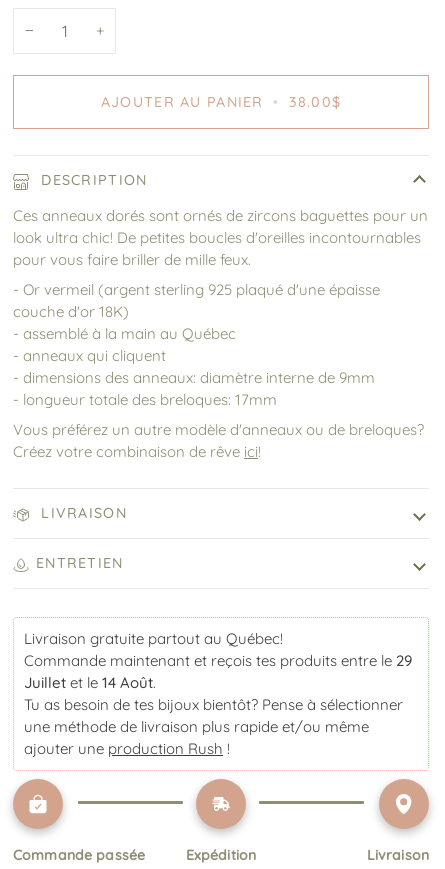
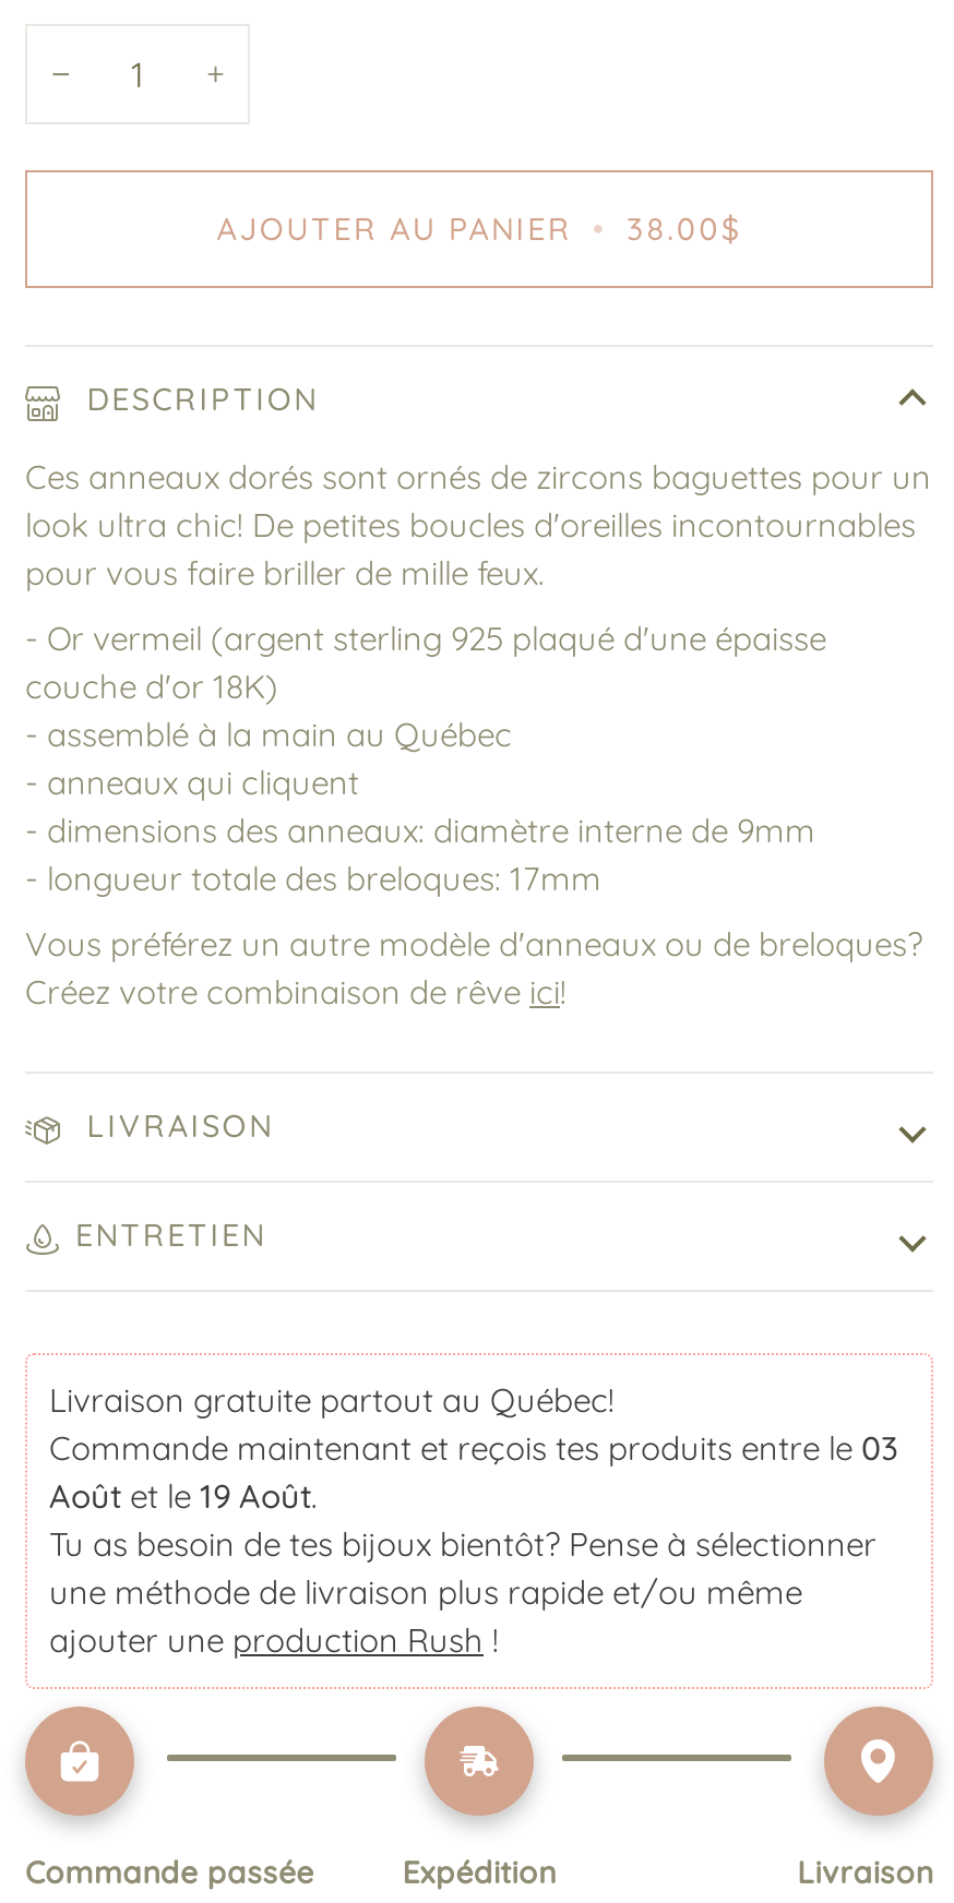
[24,651,416,670] Commande maintenant et reçois tes produits entre le 29 -> [49,1428,907,1470] Commande maintenant et reçois tes produits entre le 03
[24,673,156,692] Juillet et le 14 Août. -> [49,1476,318,1518] Août et le 19 Août.

